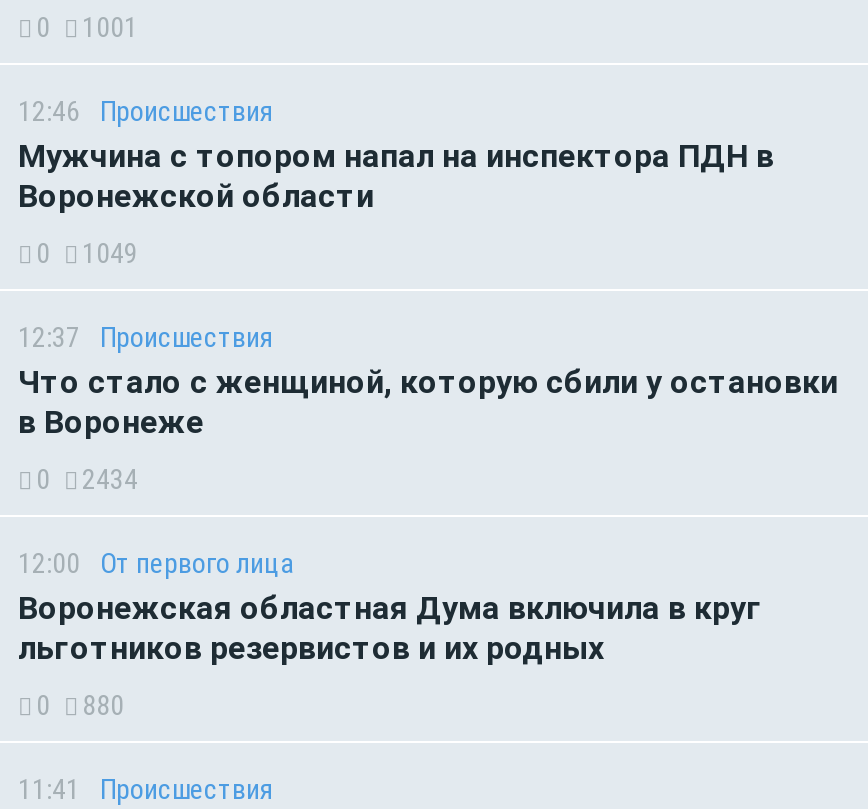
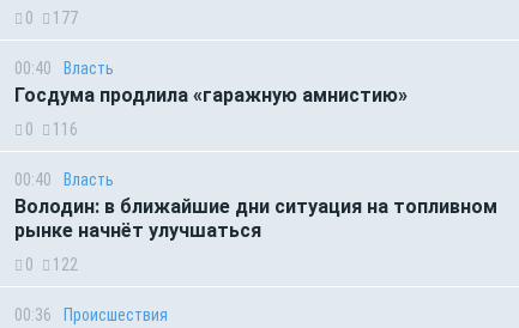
[36,10,138,42] 0 1001 -> [25,9,78,28] 0 177
[18,94,774,214] 12:46 | Происшествия | Мужчина с топором напал на инспектора ПДН в | Воронежской области -> [14,59,408,107] 00:40 | Власть | Госдума продлила «гаражную амнистию»
[36,236,138,268] 0 1049 -> [25,120,78,139] 0 116
[18,320,838,440] 12:37 | Происшествия | Что стало с женщиной, которую сбили у остановки | в Воронеже -> [14,170,497,242] 00:40 | Власть | Володин: в ближайшие дни ситуация на топливном | рынке начнёт улучшаться
[18,462,762,804] 2434 | 12:00 | От первого лица | Воронежская областная Дума включила в круг | льготников резервистов и их родных | 0 | 880 | 11:41 -> [14,255,78,325] 122 | 00:36

